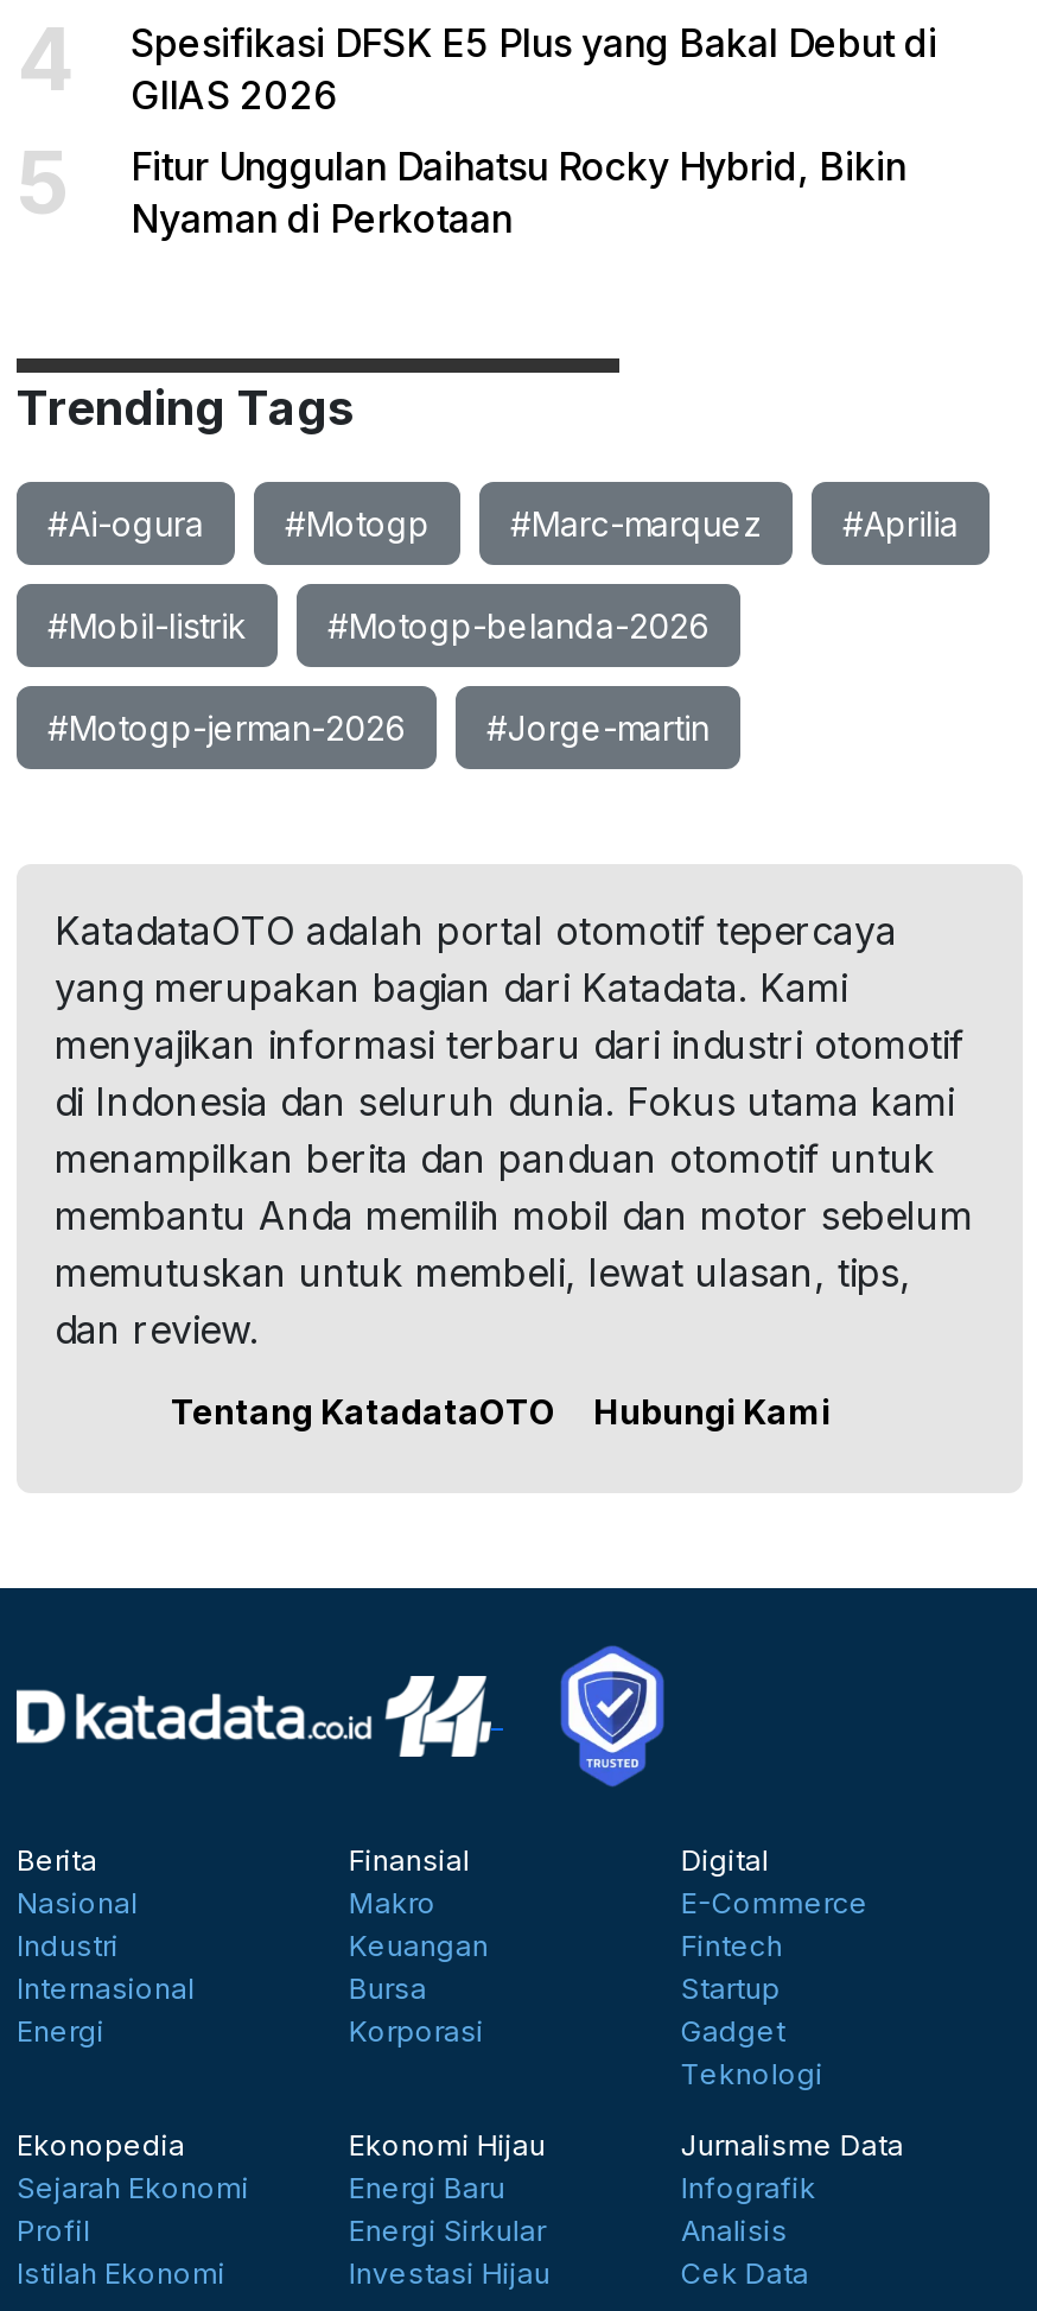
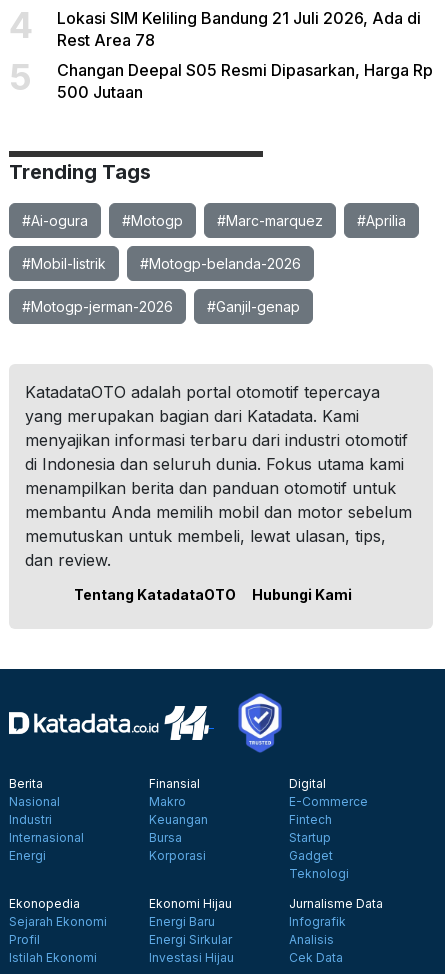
[131,19,937,119] Spesifikasi DFSK E5 Plus yang Bakal Debut di | GIIAS 2026 -> [57,8,421,50] Lokasi SIM Keliling Bandung 21 Juli 2026, Ada di | Rest Area 78
[131,142,906,242] Fitur Unggulan Daihatsu Rocky Hybrid, Bikin | Nyaman di Perkotaan -> [57,60,433,102] Changan Deepal S05 Resmi Dipasarkan, Harga Rp | 500 Jutaan
[486,707,710,748] #Jorge-martin -> [207,298,300,315] #Ganjil-genap

